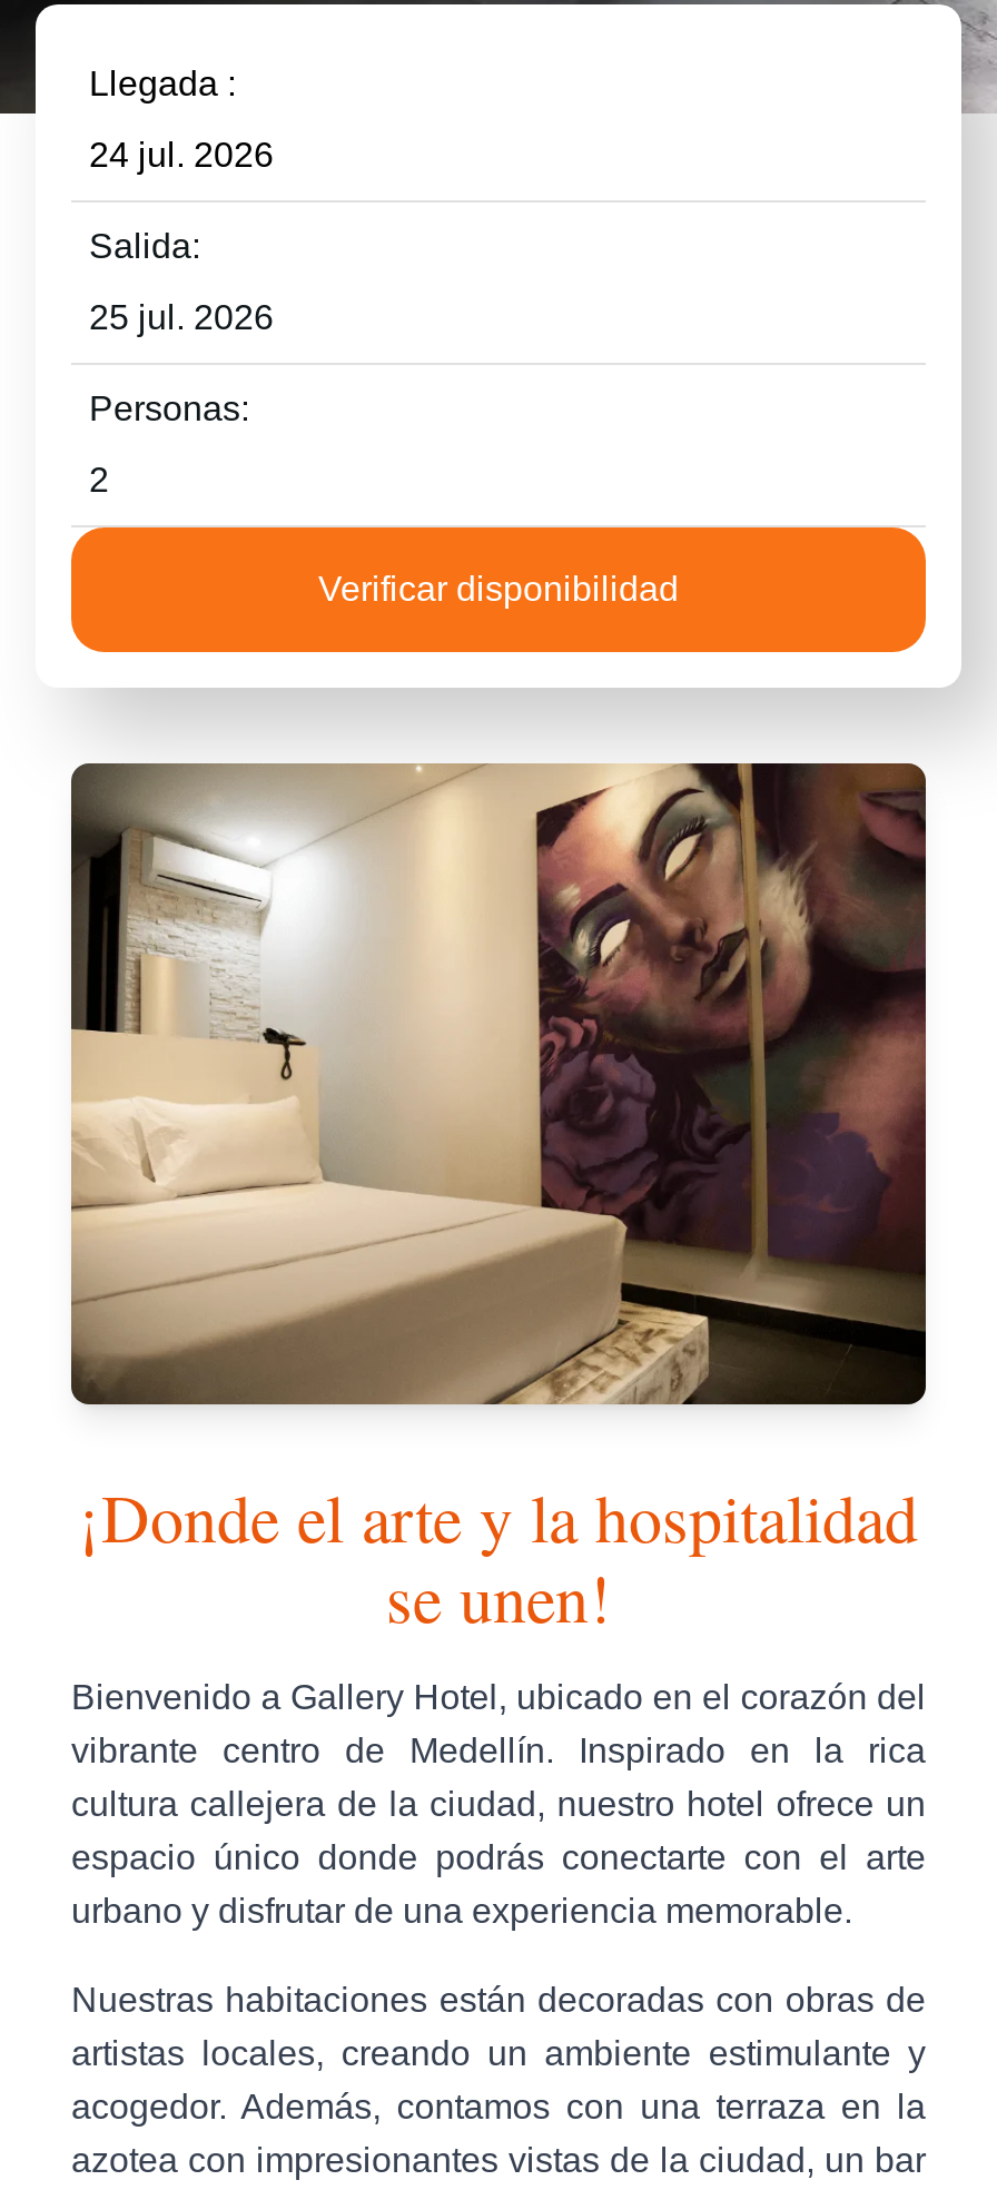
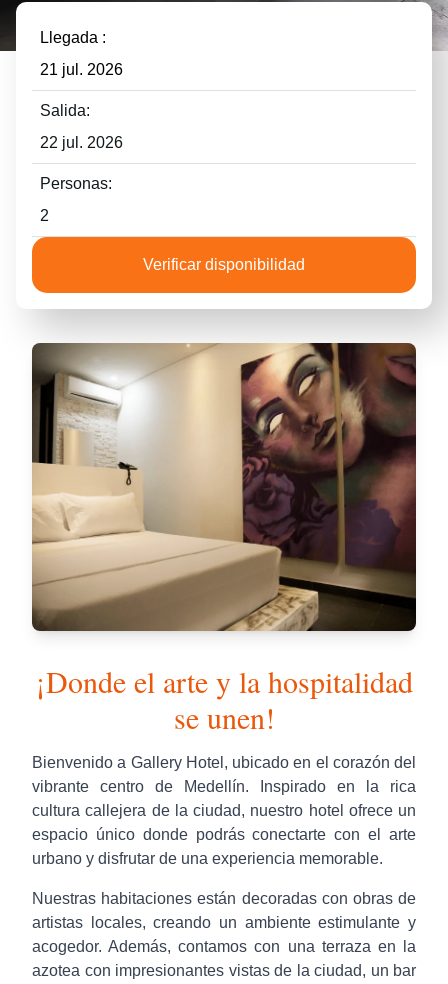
[89,136,274,174] 24 jul. 2026 -> [40,61,123,78] 21 jul. 2026
[89,298,274,336] 25 jul. 2026 -> [40,134,123,151] 22 jul. 2026

